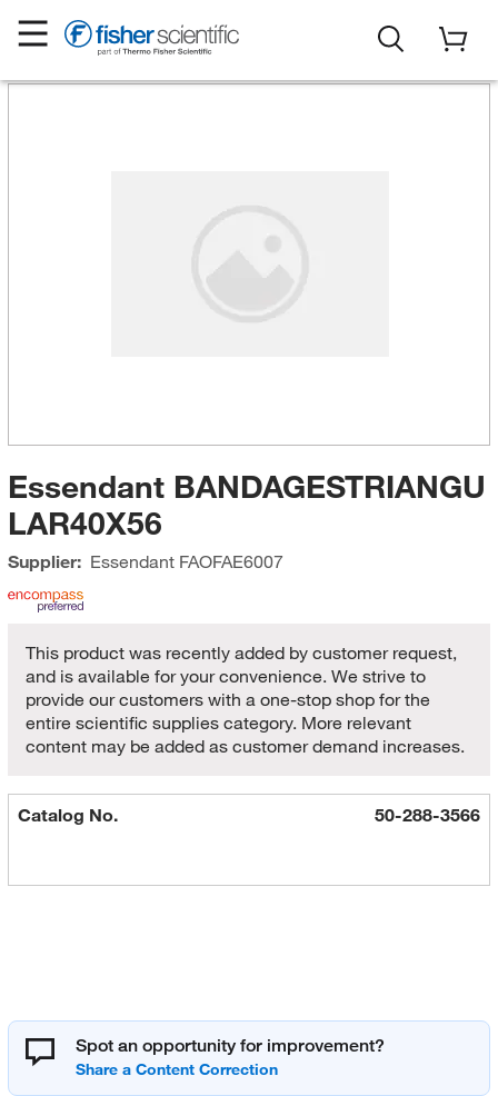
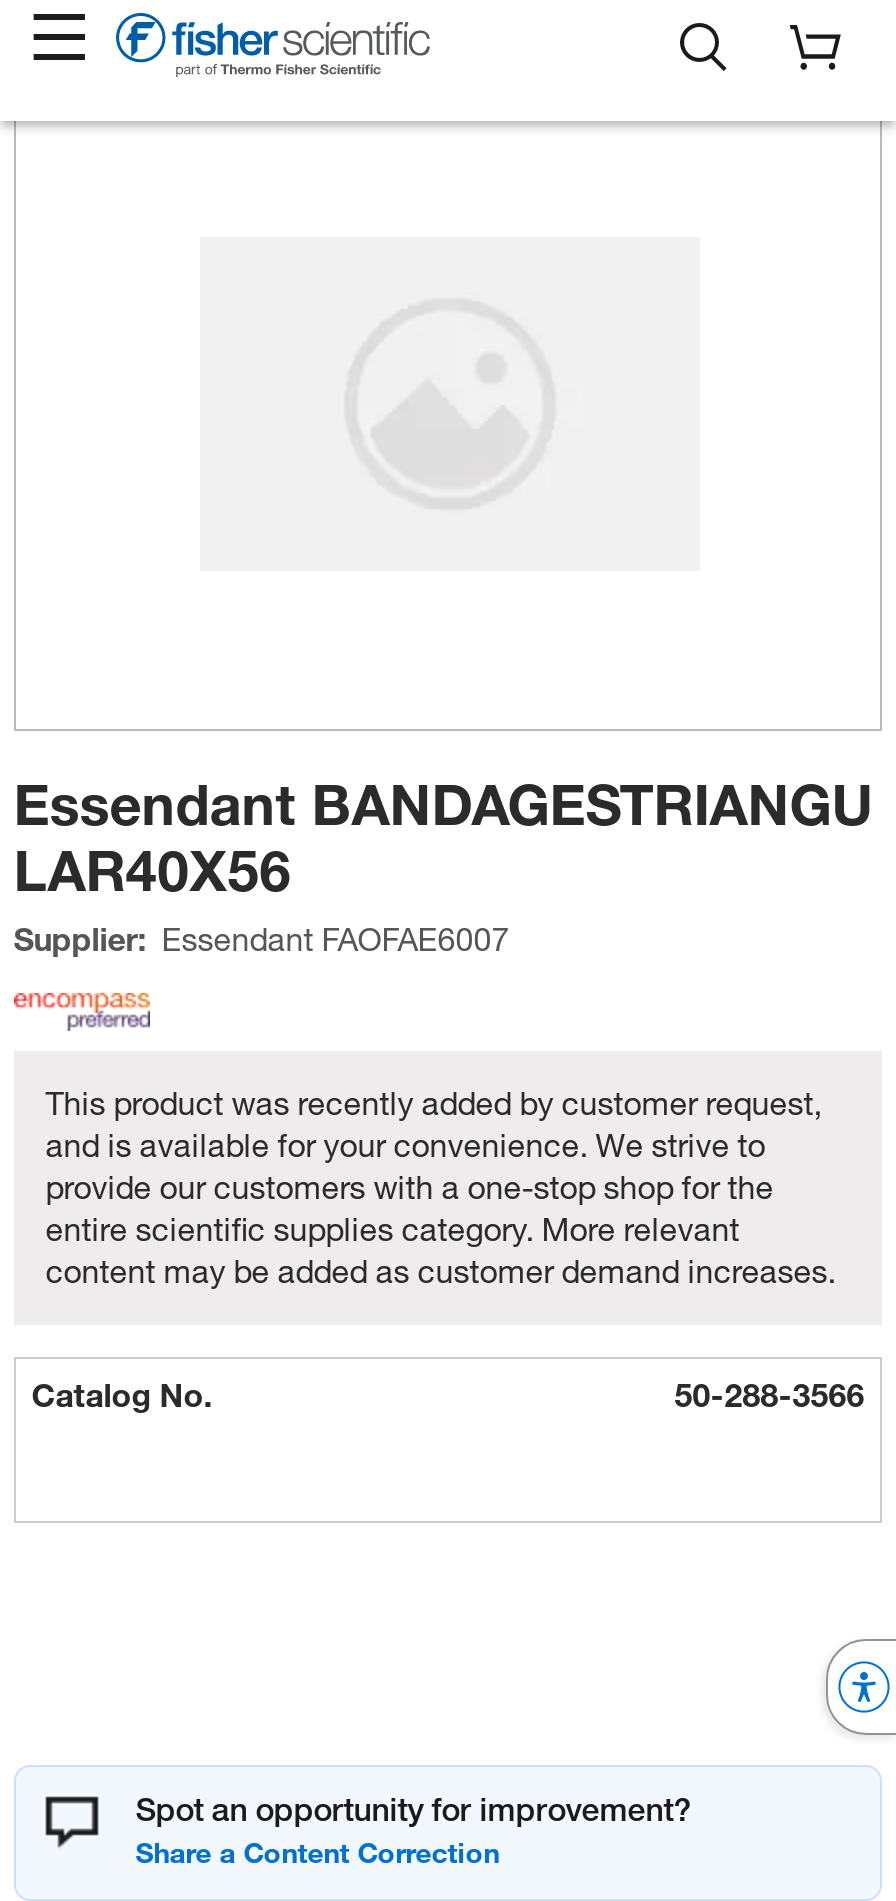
none -> [824,1637,890,1737] [image]

